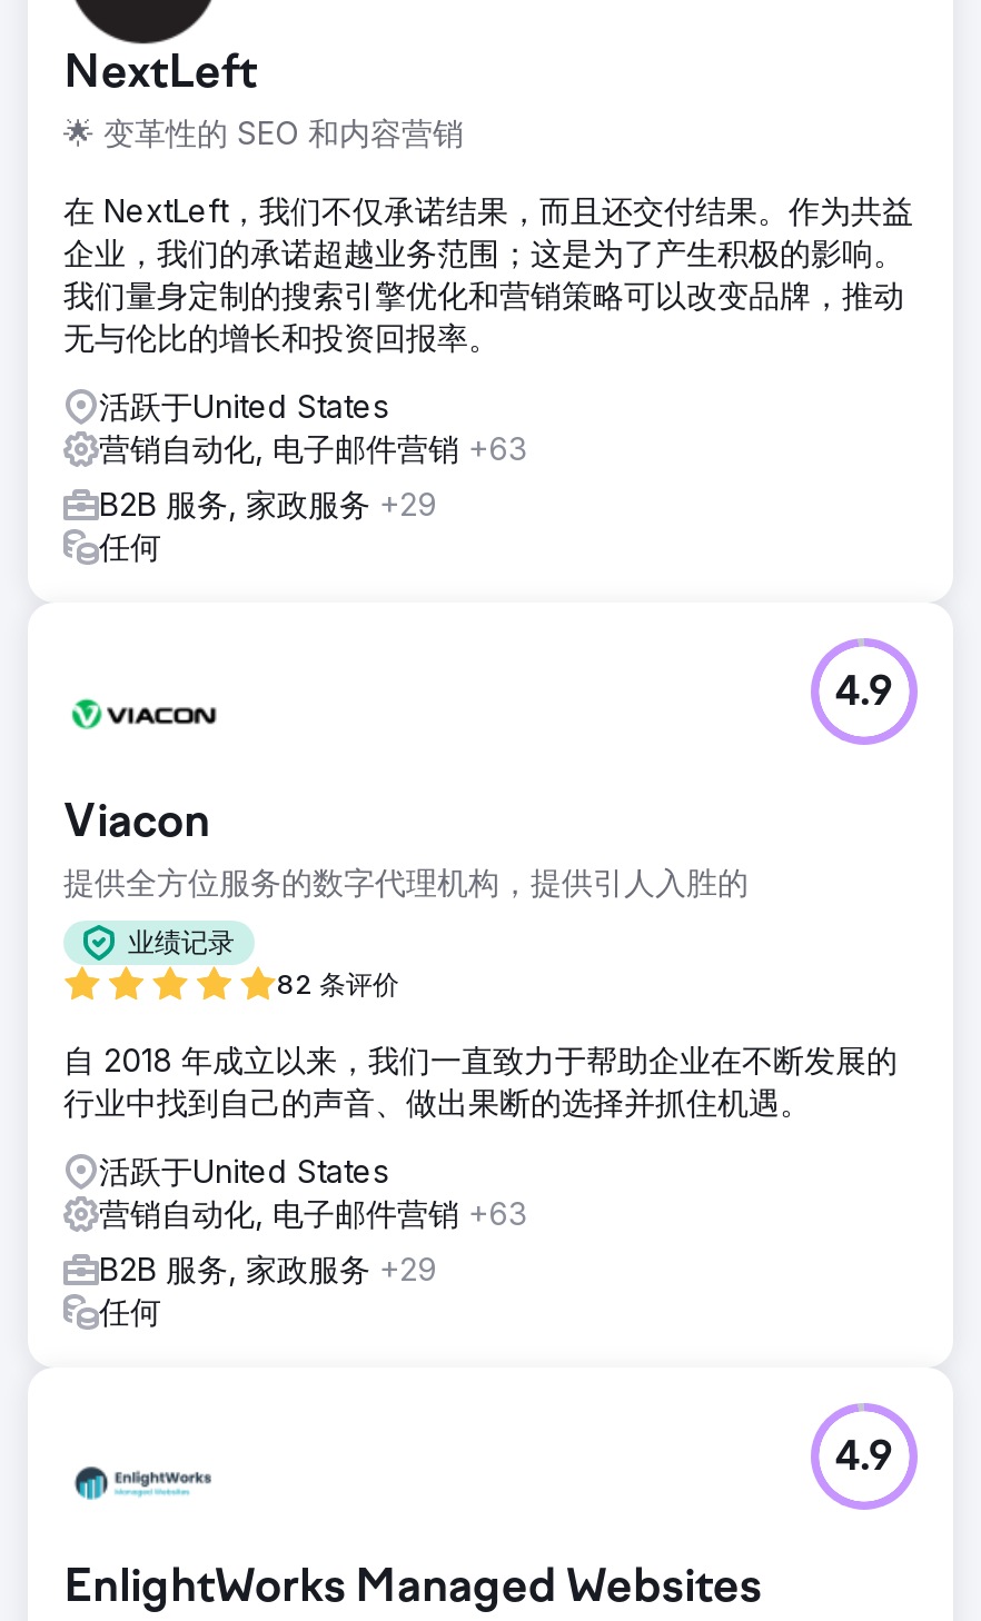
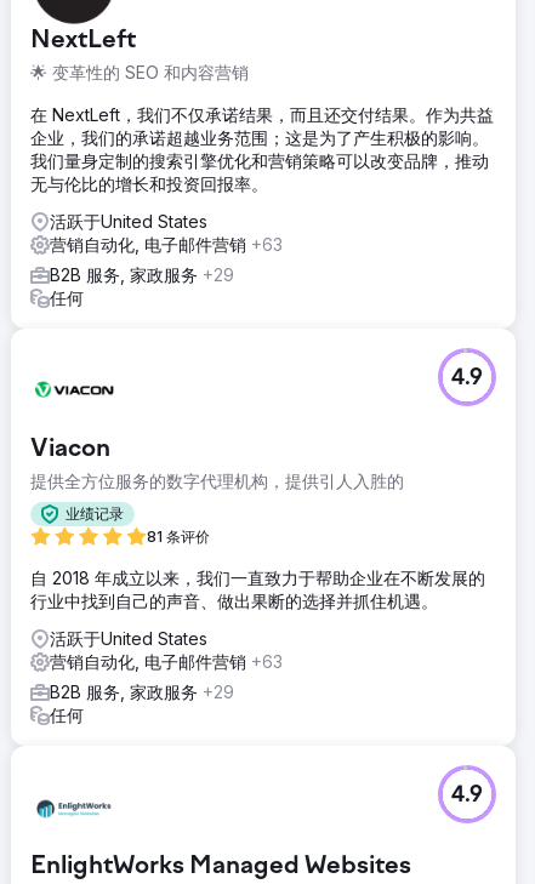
[277,966,399,1000] 82 条评价 -> [147,527,210,545] 81 条评价

